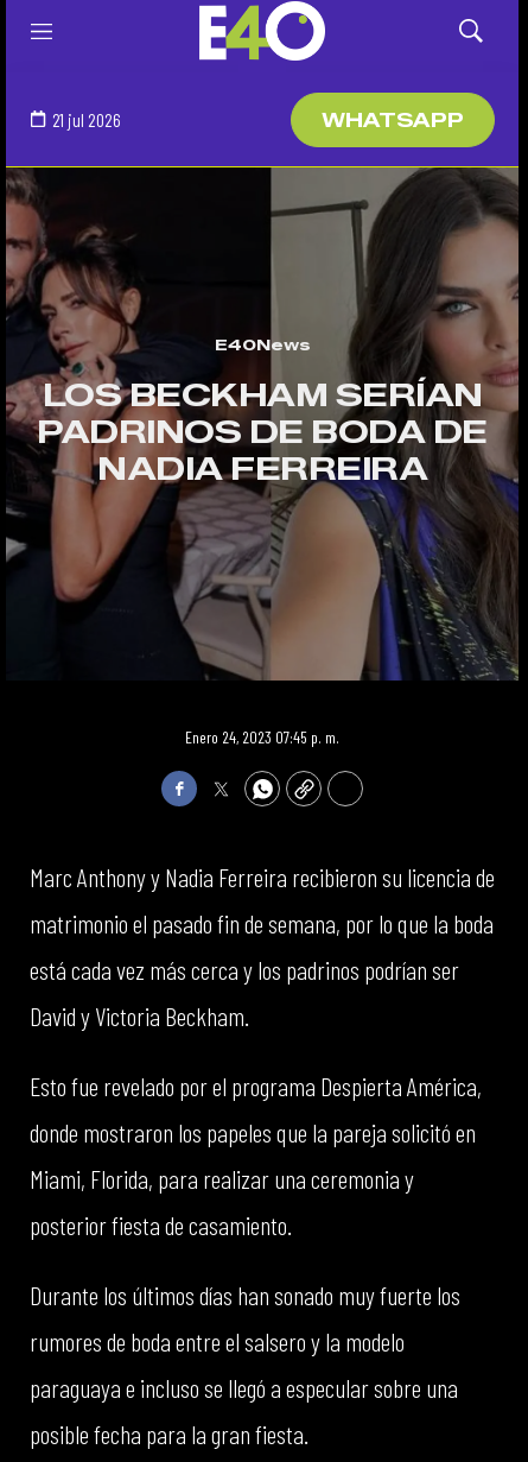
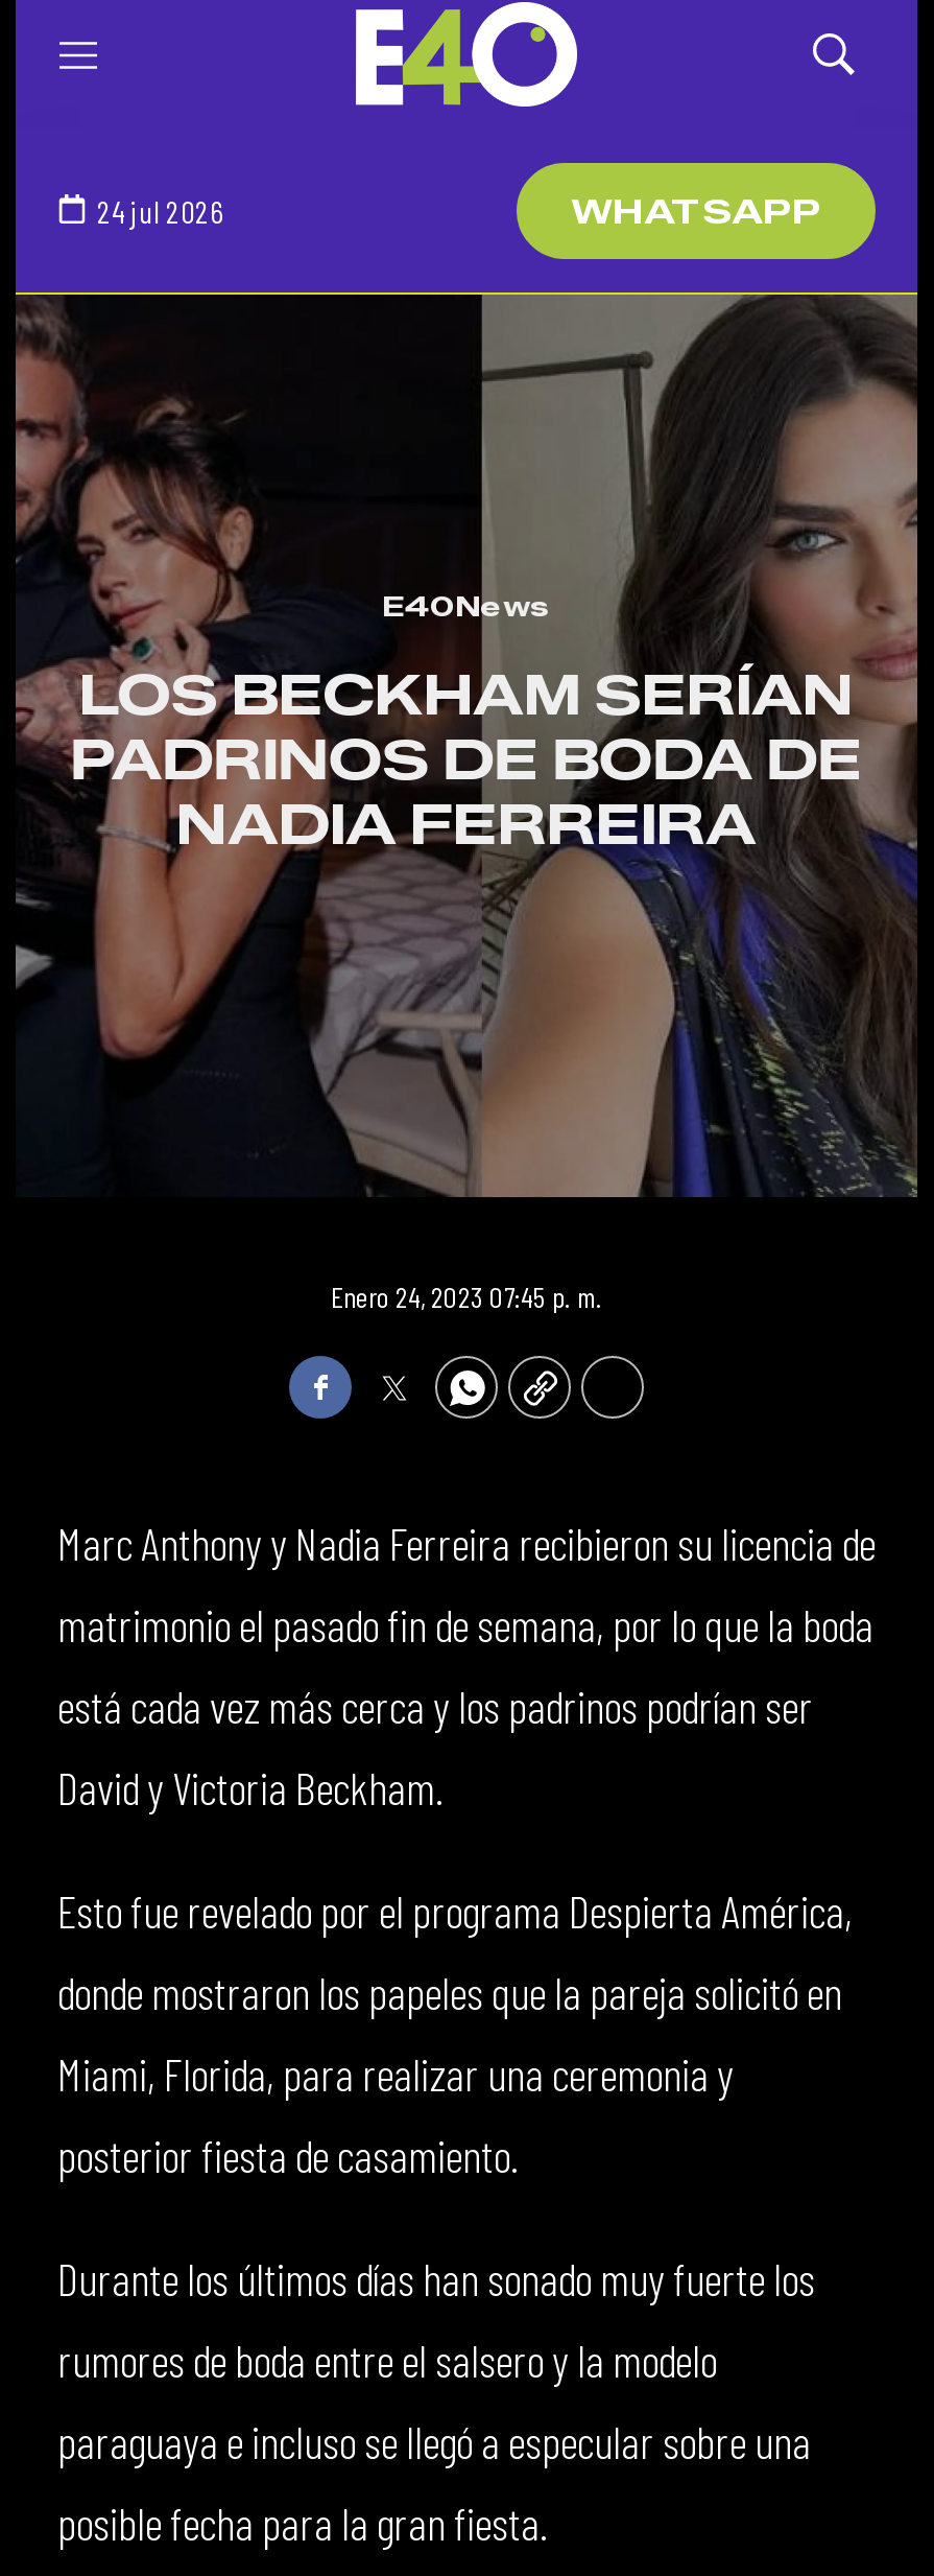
[52,109,121,130] 21 jul 2026 -> [97,191,224,229] 24 jul 2026

